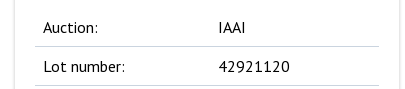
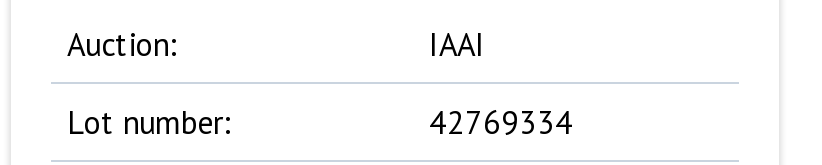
[218,56,290,76] 42921120 -> [429,102,573,142] 42769334

